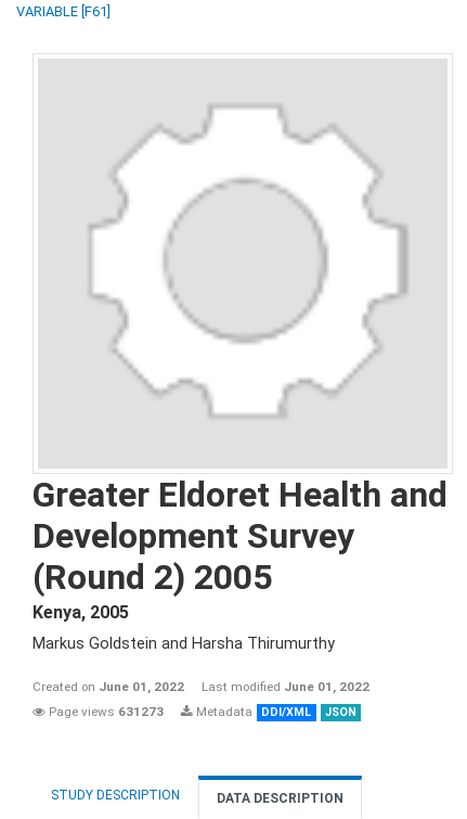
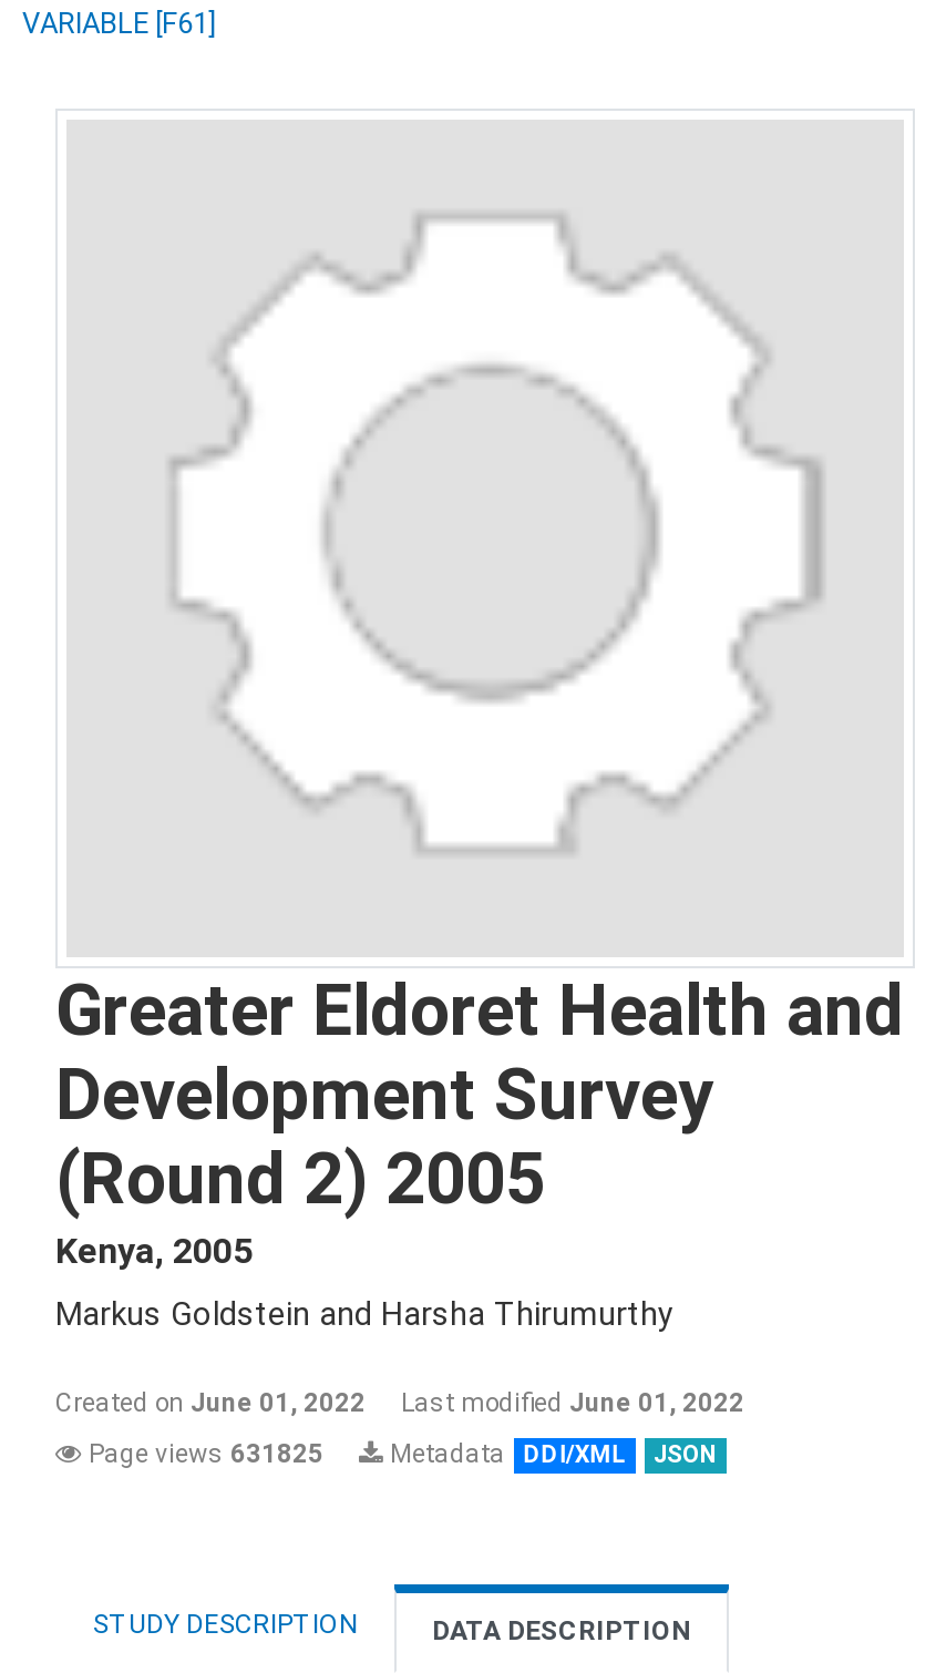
[46,704,356,719] Page views 631273 Metadata DDI/XML JSON -> [82,1438,718,1469] Page views 631825 Metadata DDI/XML JSON

